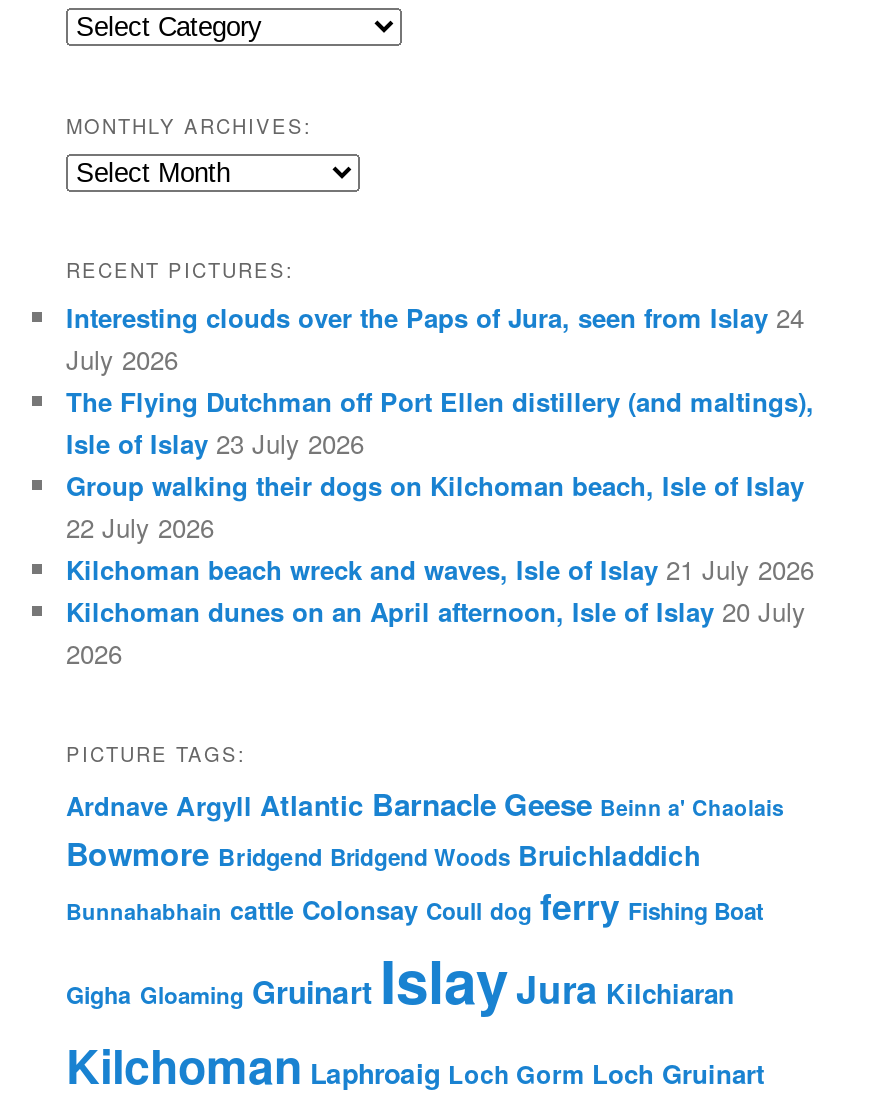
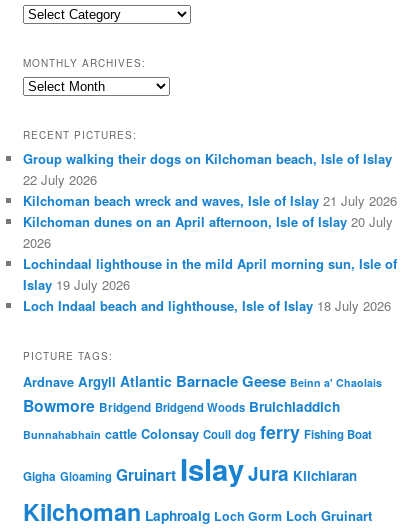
[66,299,814,463] Interesting clouds over the Paps of Jura, seen from Islay 24 | July 2026 | The Flying Dutchman off Port Ellen distillery (and maltings), | Isle of Islay 23 July 2026 -> none
moved [66,467,814,673] -> [23,149,397,252]: Group walking their dogs on Kilchoman beach, Isle of Islay | 22 July 2026 | Kilchoman beach wreck and waves, Isle of Islay 21 July 2026 | Kilchoman dunes on an April afternoon, Isle of Islay 20 July | 2026
none -> [23,254,397,315] Lochindaal lighthouse in the mild April morning sun, Isle of | Islay 19 July 2026 | Loch Indaal beach and lighthouse, Isle of Islay 18 July 2026

